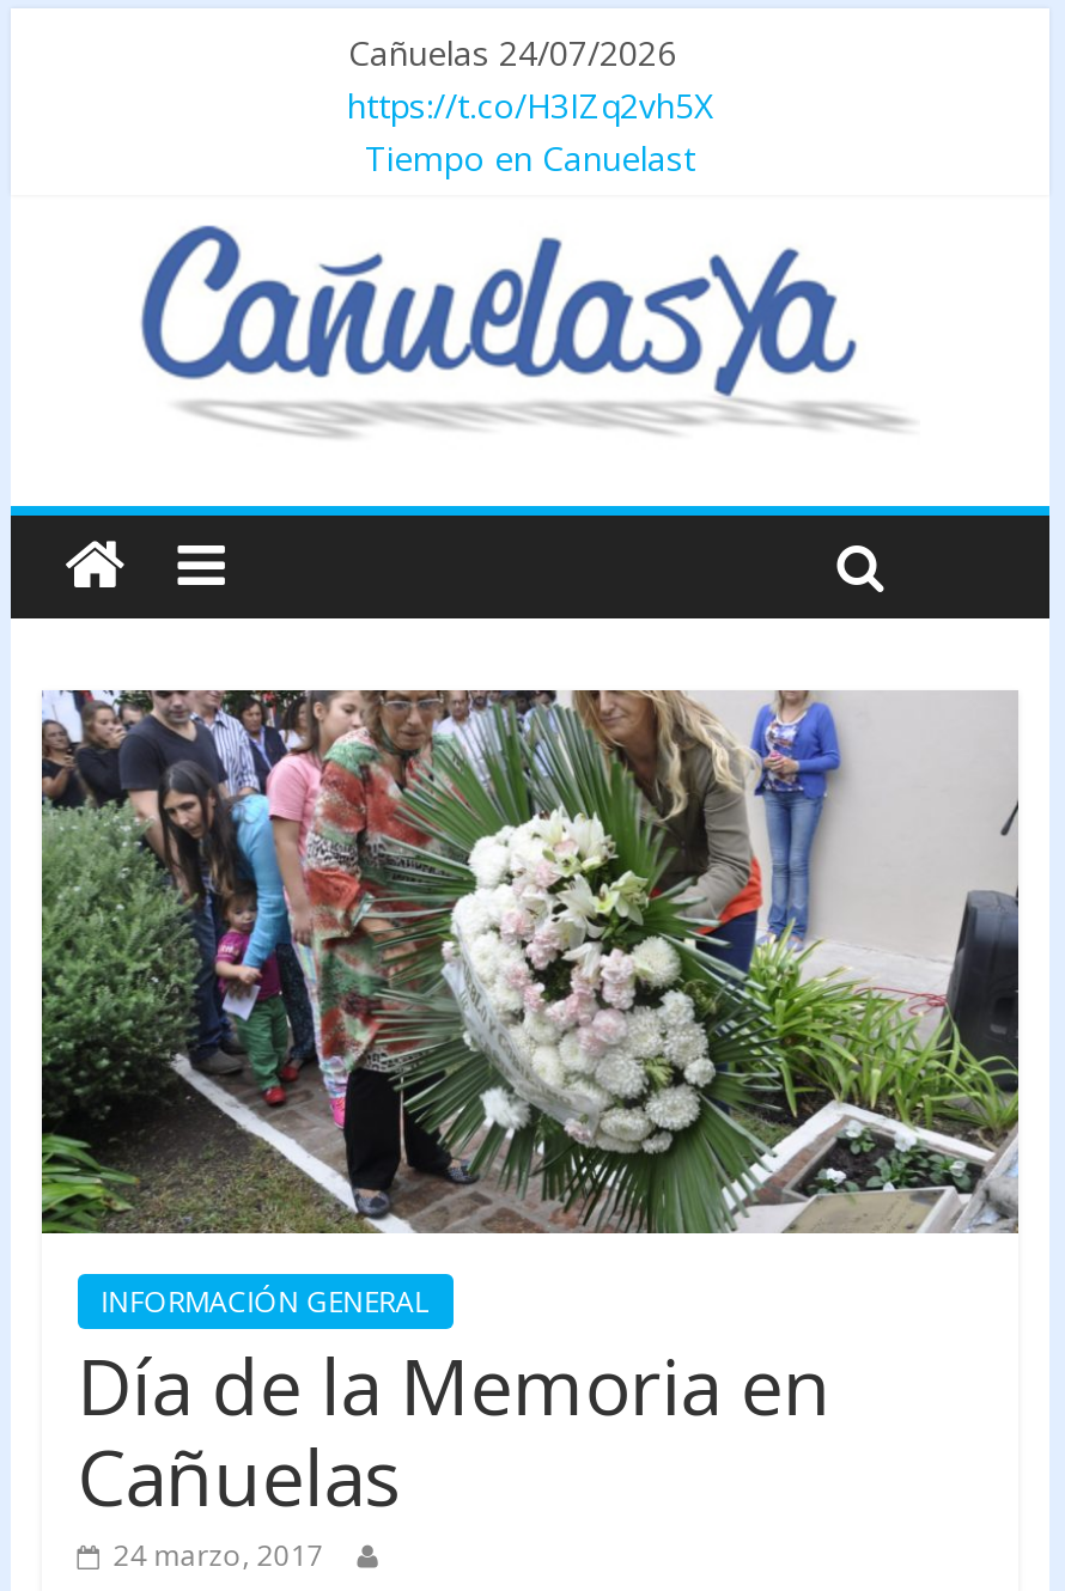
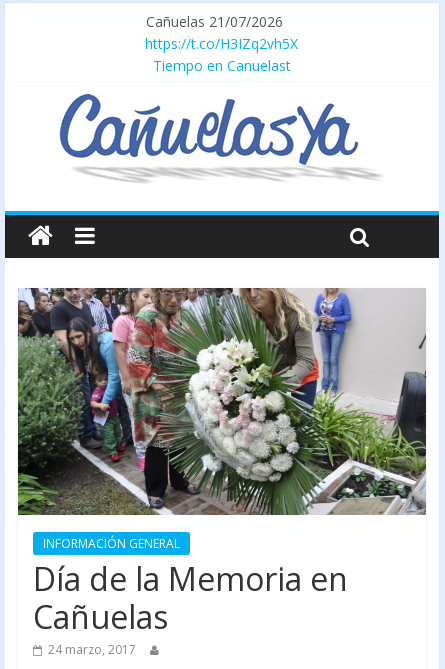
[348,30,676,75] Cañuelas 24/07/2026 -> [146,12,283,31] Cañuelas 21/07/2026

